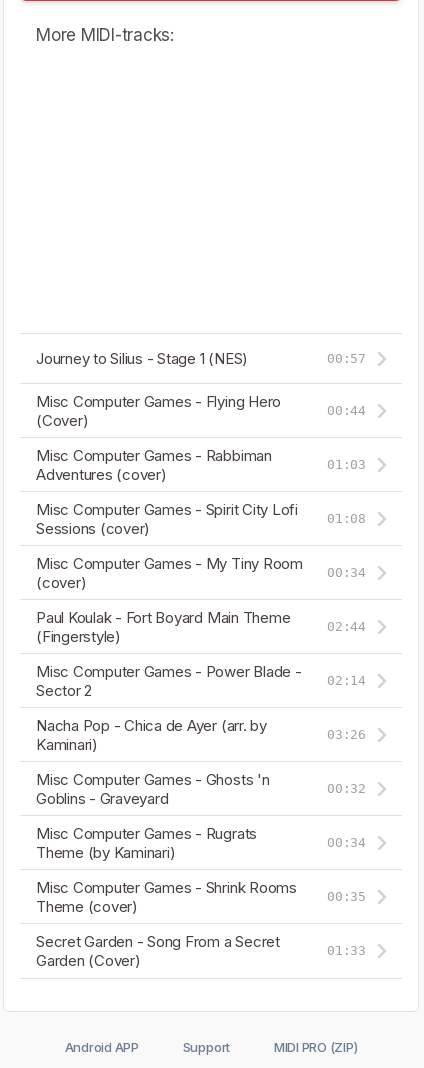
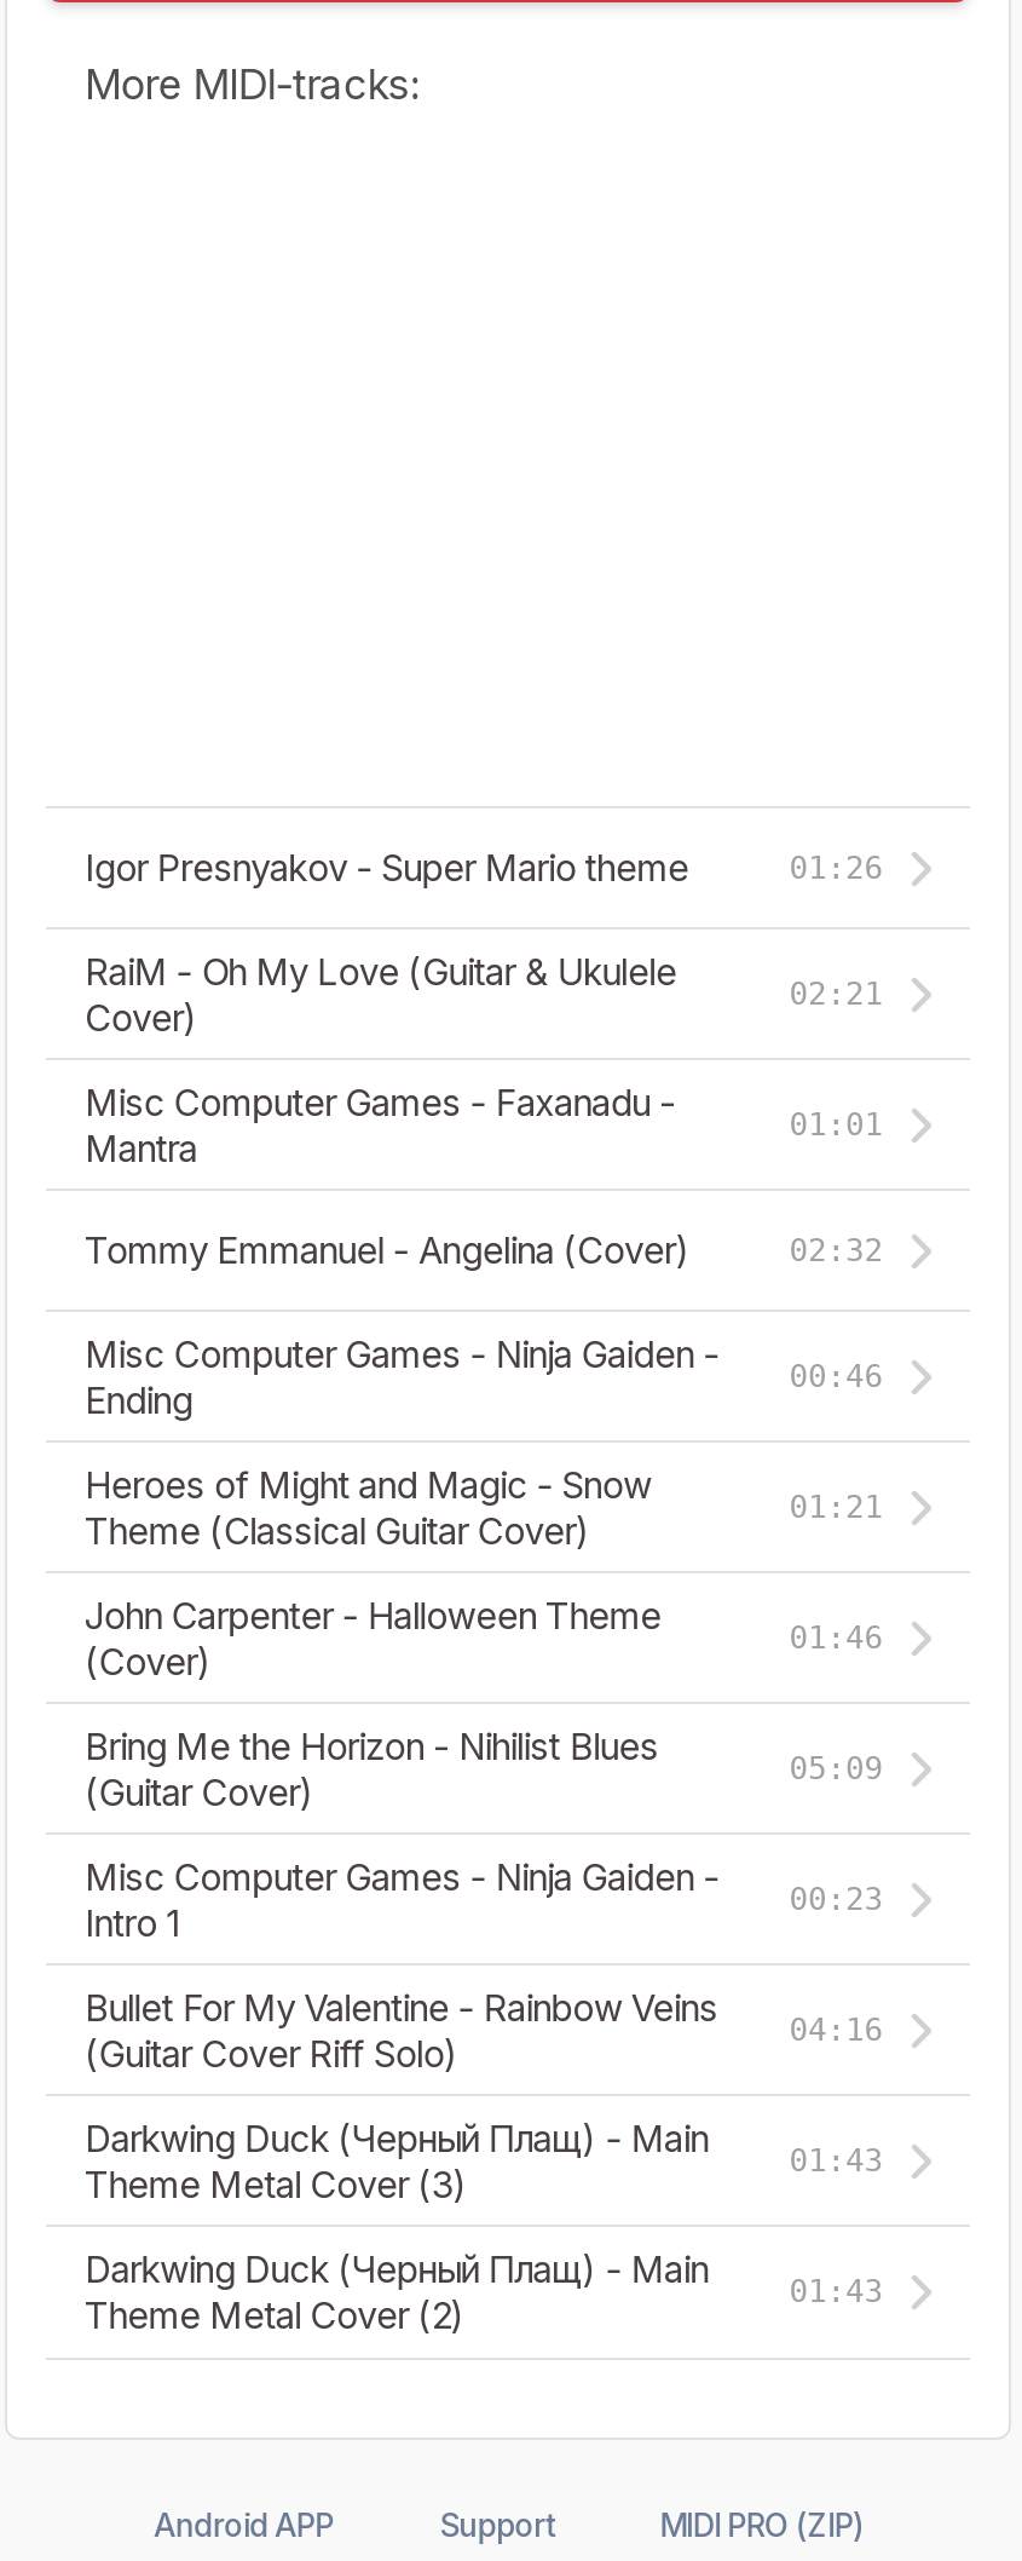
[36,349,366,411] Journey to Silius - Stage 1 (NES) | 00:57 | Misc Computer Games - Flying Hero -> [85,846,883,1639] Igor Presnyakov - Super Mario theme | 01:26 | RaiM - Oh My Love (Guitar & Ukulele | Cover) | 02:21 | Misc Computer Games - Faxanadu - | Mantra | 01:01 | Tommy Emmanuel - Angelina (Cover) | 02:32 | Misc Computer Games - Ninja Gaiden - | Ending | 00:46 | Heroes of Might and Magic - Snow | Theme (Classical Guitar Cover) | 01:21 | John Carpenter - Halloween Theme
[36,403,366,970] 00:44 | Misc Computer Games - Rabbiman | Adventures (cover) | 01:03 | Misc Computer Games - Spirit City Lofi | Sessions (cover) | 01:08 | Misc Computer Games - My Tiny Room | (cover) | 00:34 | Paul Koulak - Fort Boyard Main Theme | (Fingerstyle) | 02:44 | Misc Computer Games - Power Blade - | Sector 2 | 02:14 | Nacha Pop - Chica de Ayer (arr. by | Kaminari) | 03:26 | Misc Computer Games - Ghosts 'n | Goblins - Graveyard | 00:32 | Misc Computer Games - Rugrats | Theme (by Kaminari) | 00:34 | Misc Computer Games - Shrink Rooms | Theme (cover) | 00:35 | Secret Garden - Song From a Secret | Garden (Cover) | 01:33 -> [85,1620,883,2338] 01:46 | Bring Me the Horizon - Nihilist Blues | (Guitar Cover) | 05:09 | Misc Computer Games - Ninja Gaiden - | Intro 1 | 00:23 | Bullet For My Valentine - Rainbow Veins | (Guitar Cover Riff Solo) | 04:16 | Darkwing Duck (Черный Плащ) - Main | Theme Metal Cover (3) | 01:43 | Darkwing Duck (Черный Плащ) - Main | Theme Metal Cover (2) | 01:43
moved [36,411,88,430] -> [85,1639,211,1684]: (Cover)

